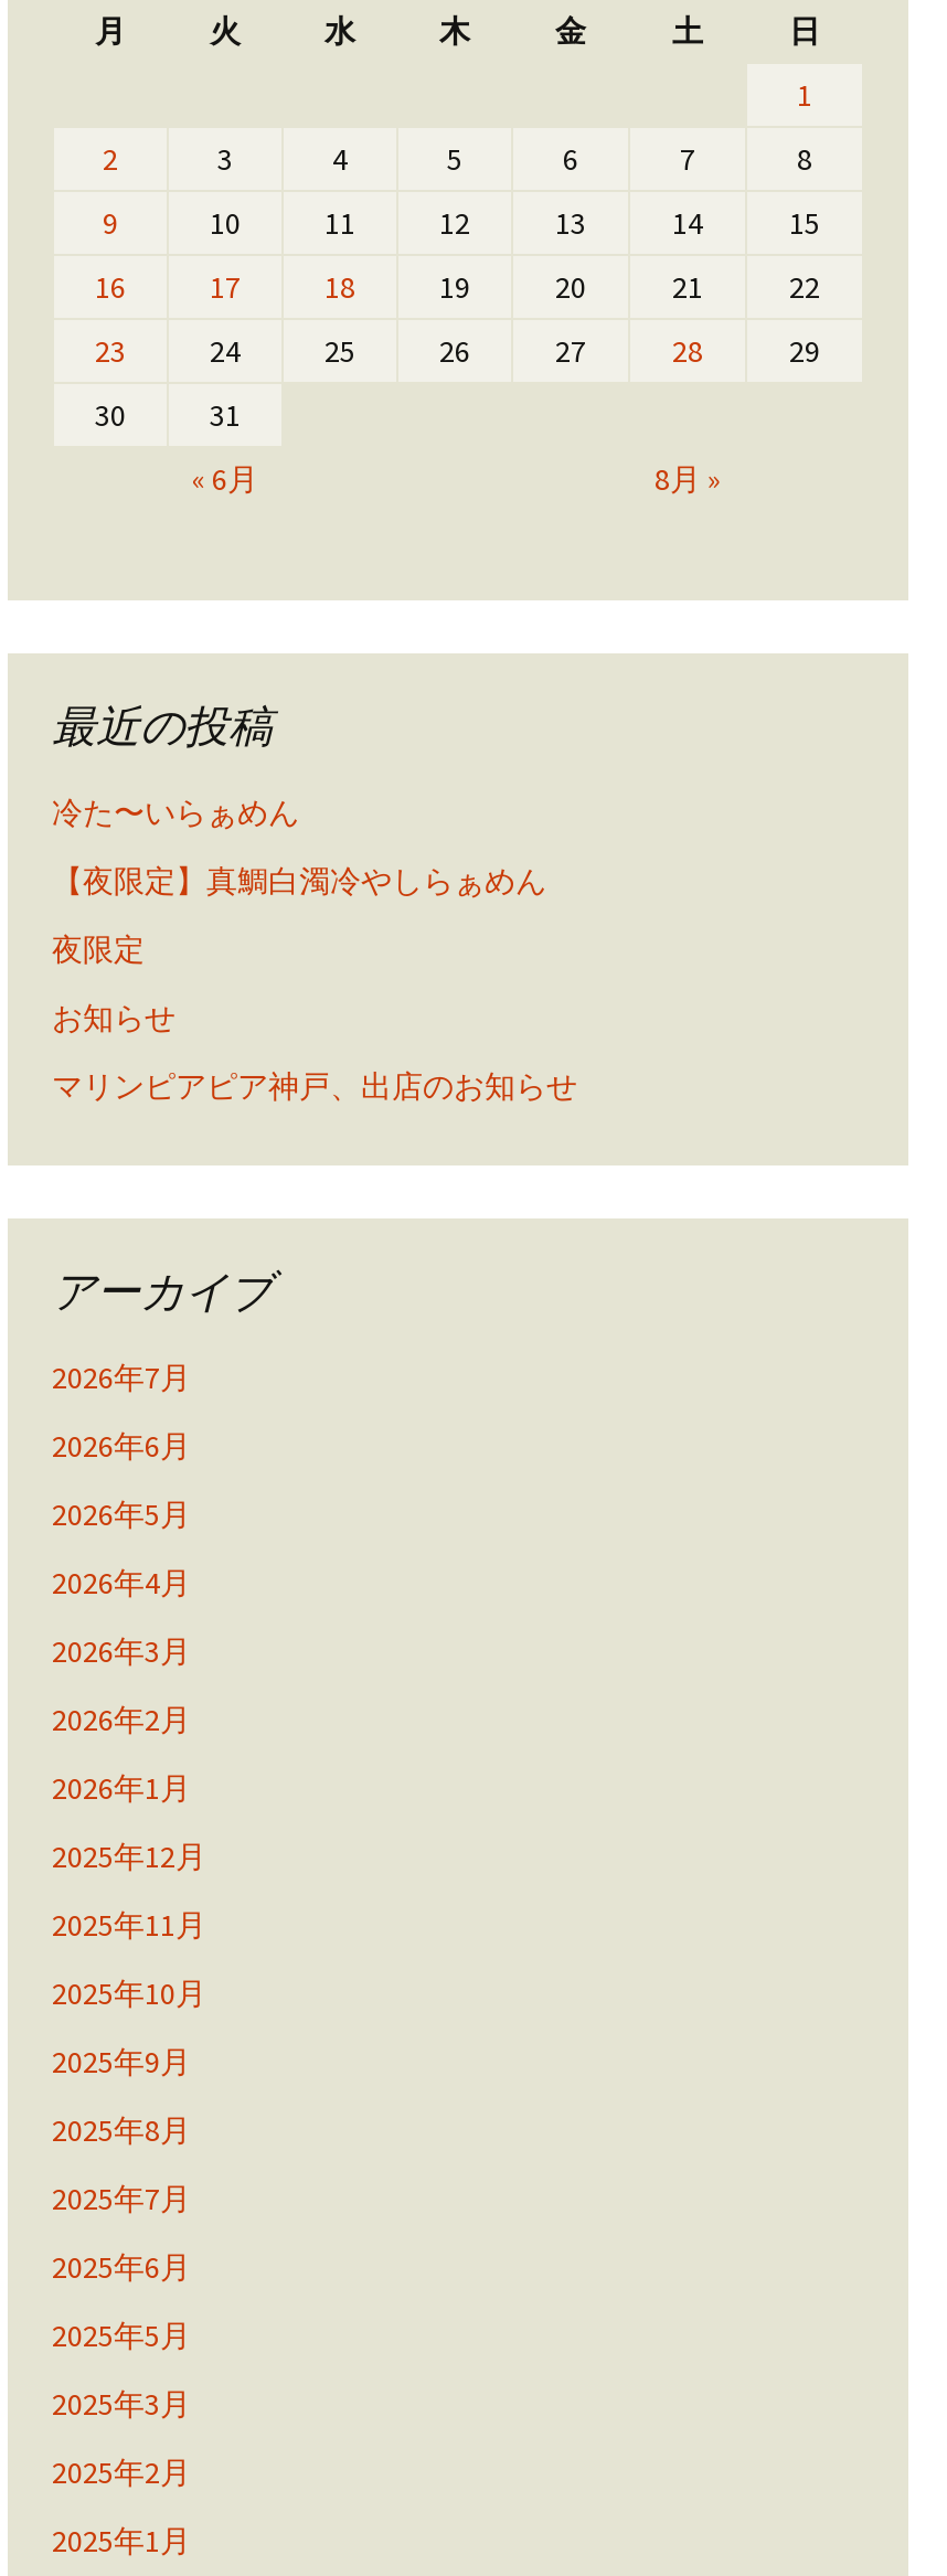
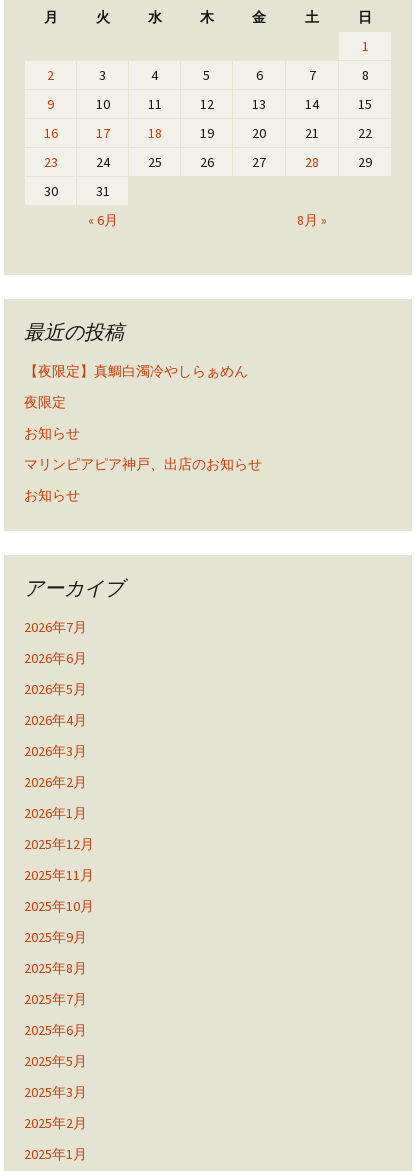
[52,792,330,832] 冷た〜いらぁめん -> none
moved [52,861,577,1106] -> [24,362,262,473]: 【夜限定】真鯛白濁冷やしらぁめん | 夜限定 | お知らせ | マリンピアピア神戸、出店のお知らせ
none -> [24,486,80,504] お知らせ

